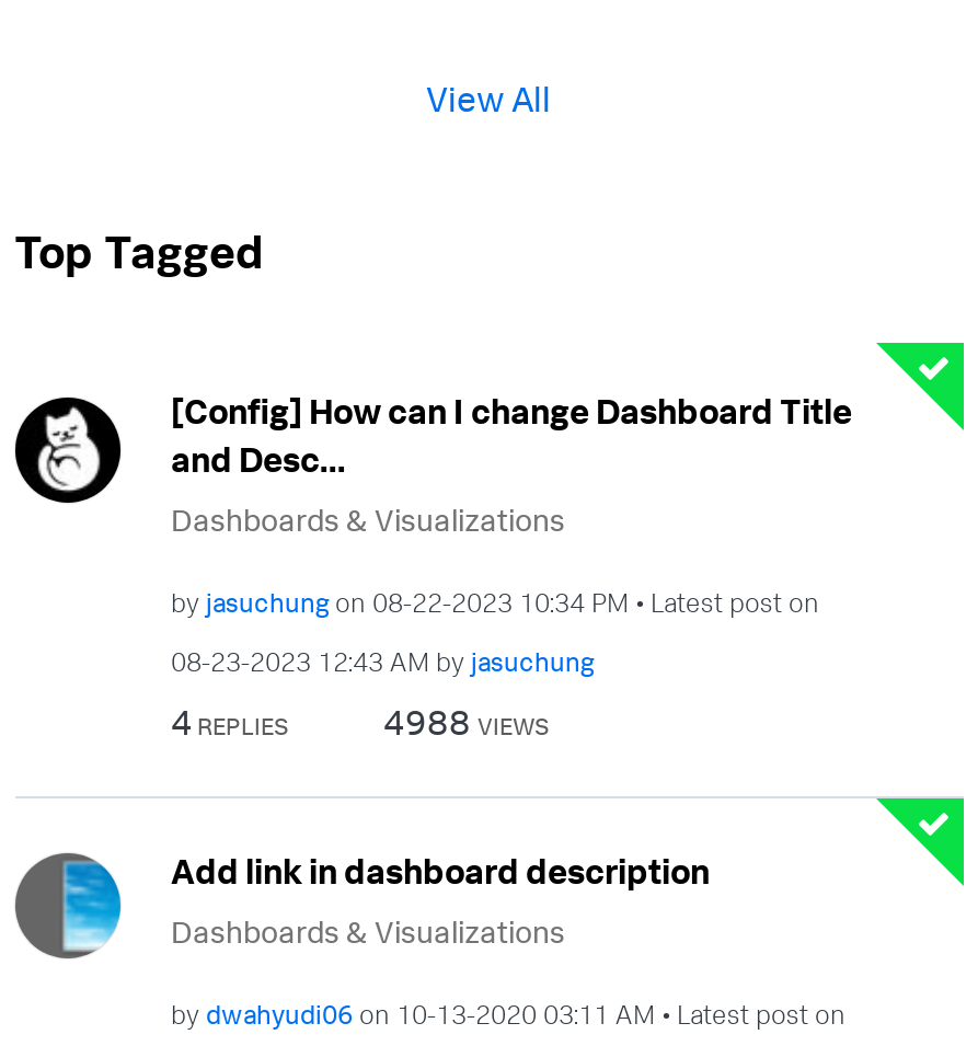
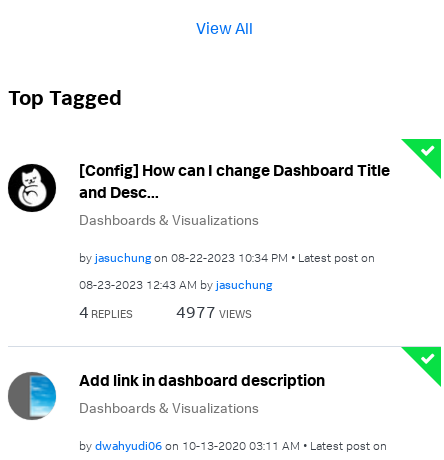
[383,700,550,744] 4988 VIEWS -> [176,302,252,322] 4977 VIEWS

